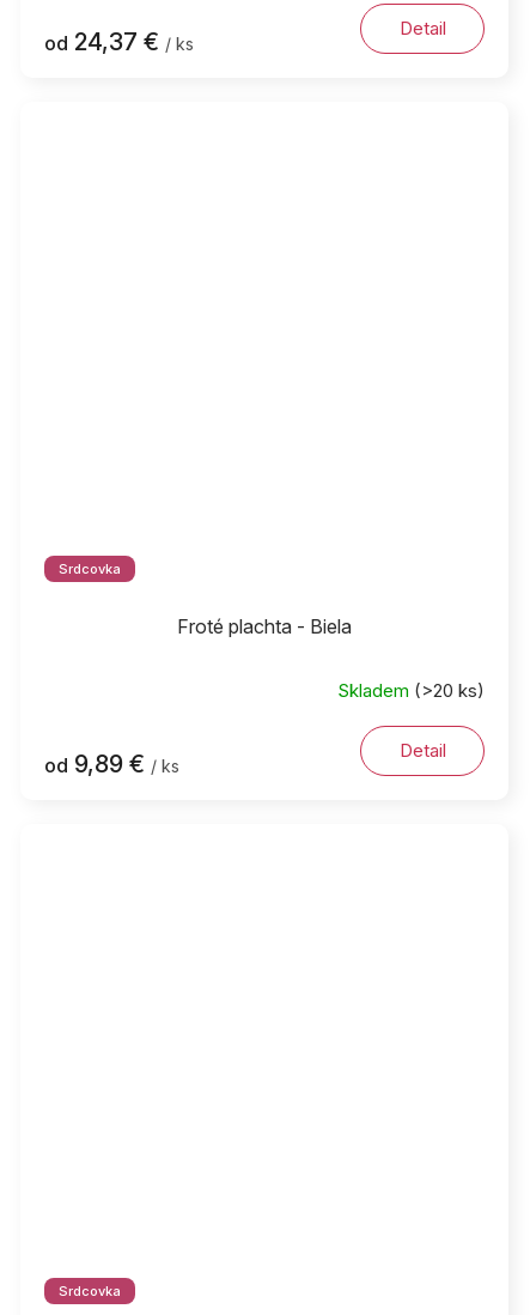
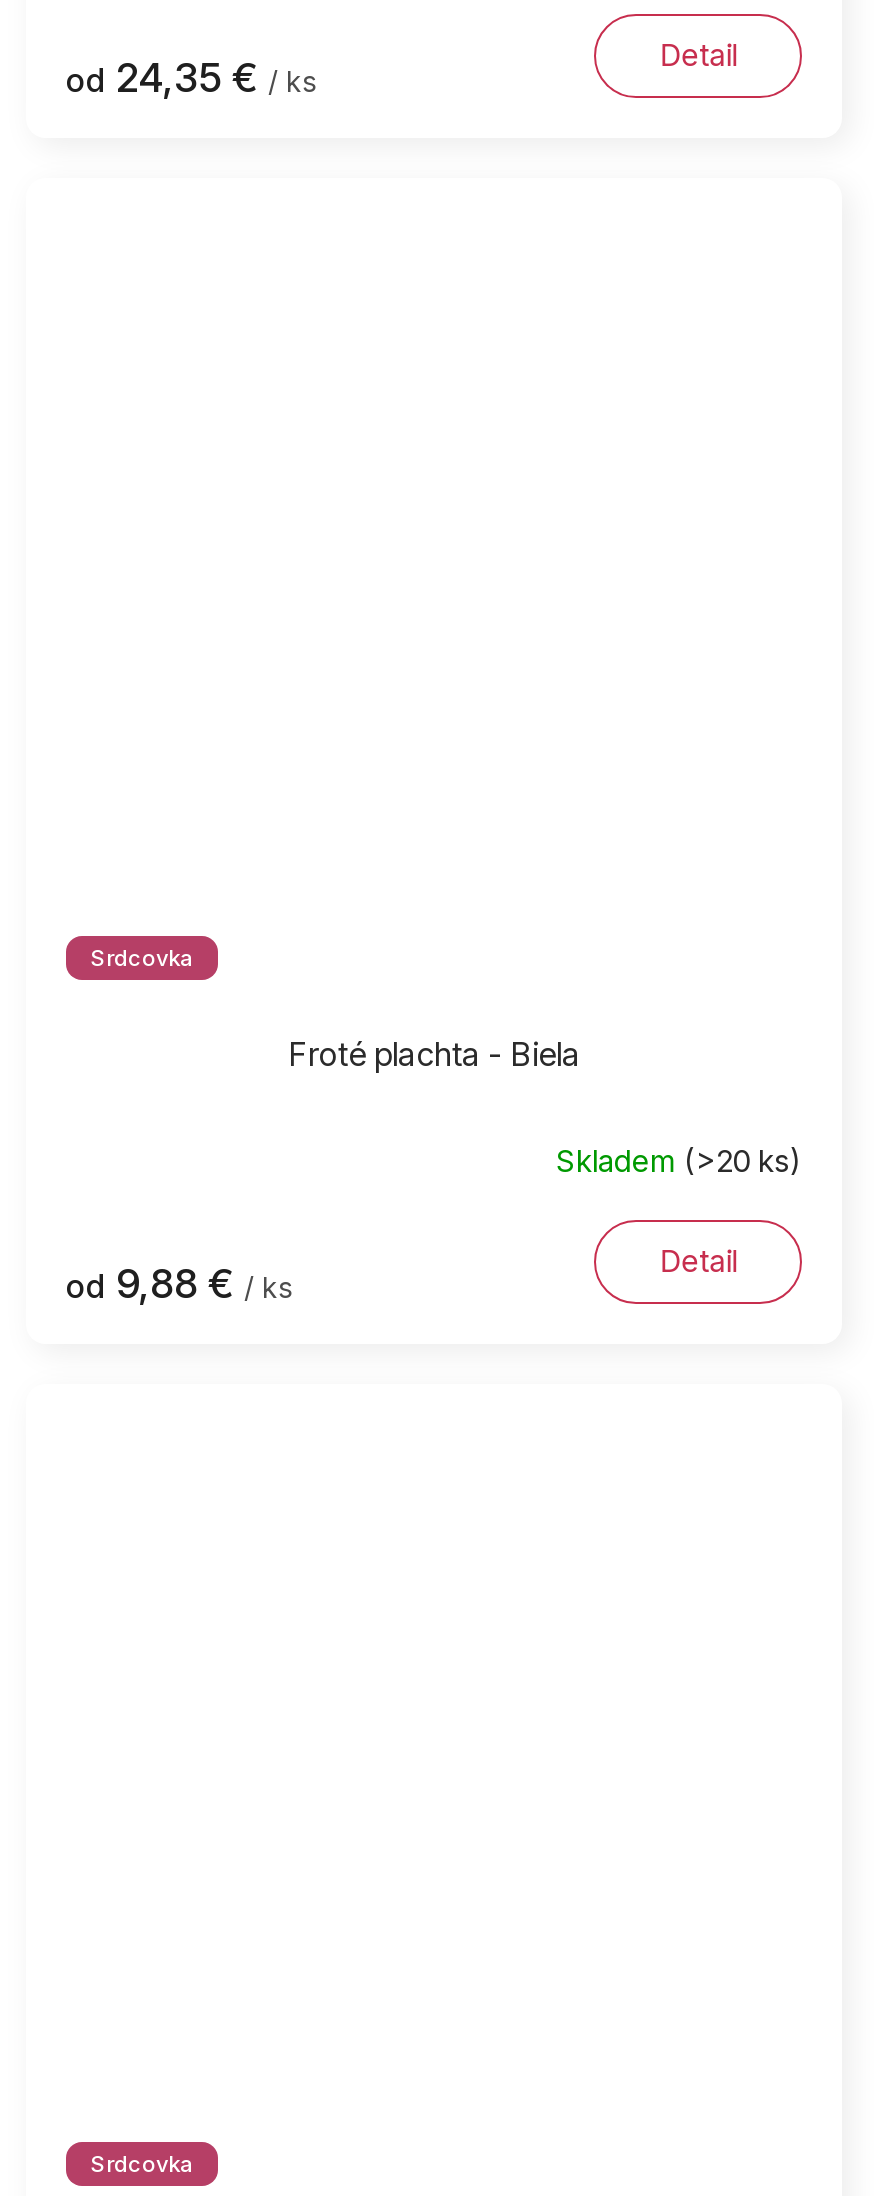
[44,27,194,56] od 24,37 €/ ks -> [66,54,316,102] od 24,35 €/ ks
[44,750,179,778] od 9,89 €/ ks -> [66,1260,292,1308] od 9,88 €/ ks

